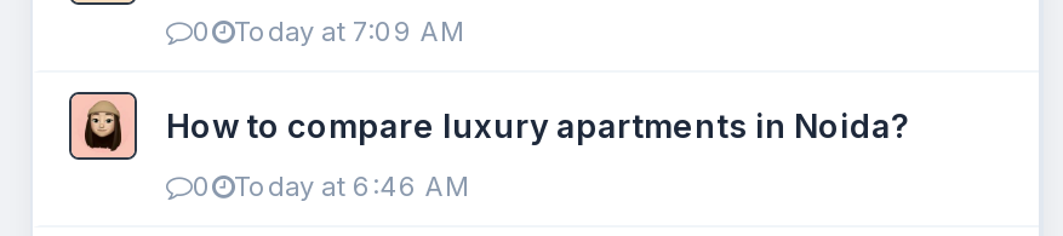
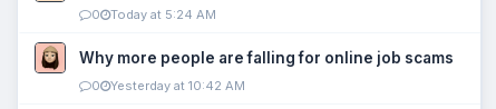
[193,15,464,48] 0 Today at 7:09 AM -> [91,7,216,22] 0 Today at 5:24 AM
[166,107,908,145] How to compare luxury apartments in Noida? -> [79,49,454,67] Why more people are falling for online job scams
[234,169,469,203] Today at 6:46 AM -> [110,78,245,93] Yesterday at 10:42 AM

